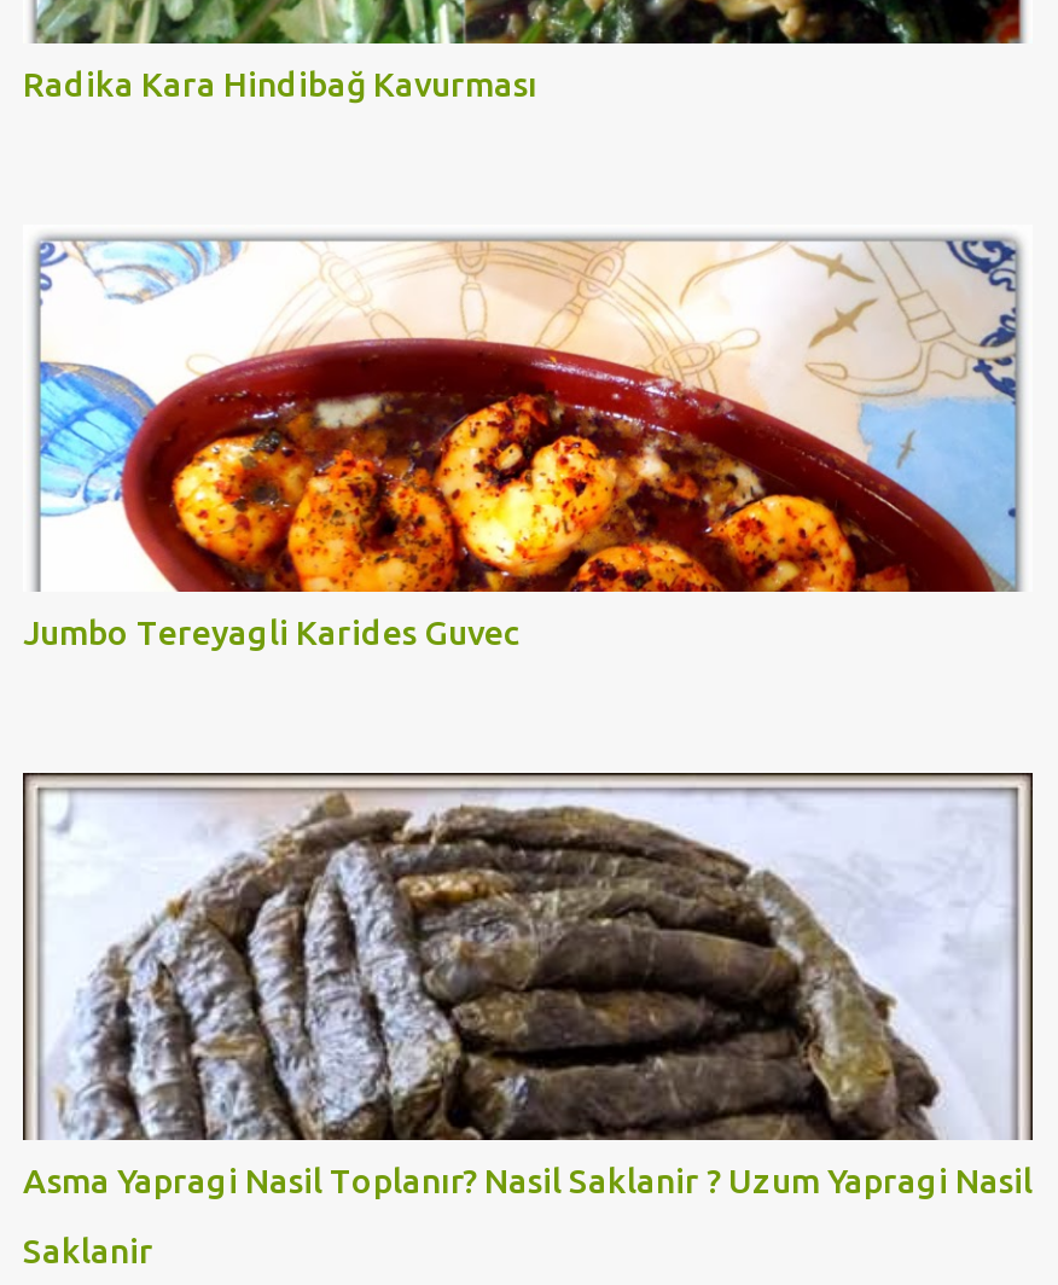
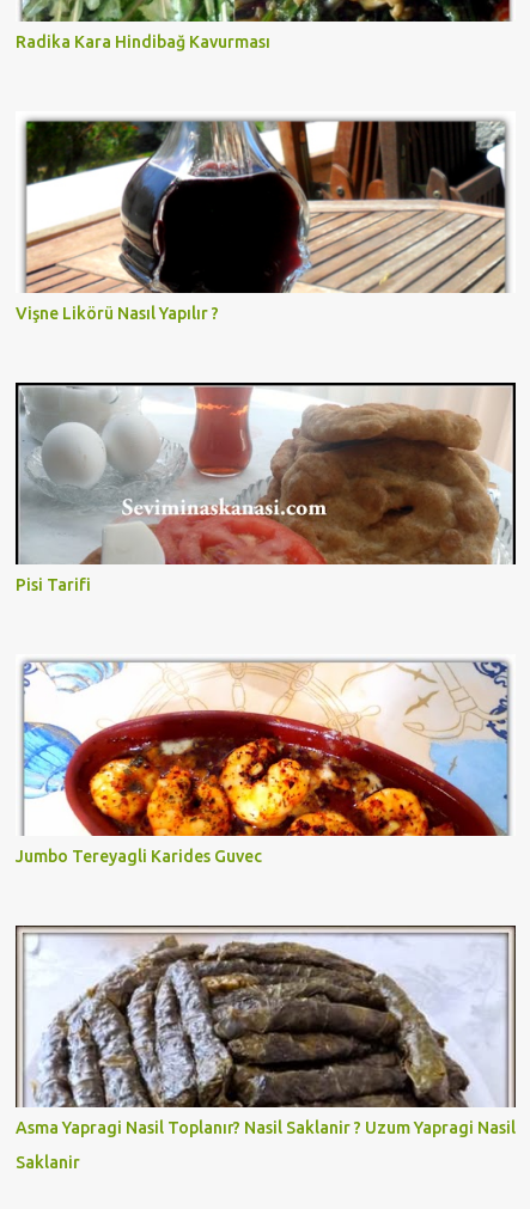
none -> [16,120,507,323] [image] | Vişne Likörü Nasıl Yapılır ?
none -> [16,383,516,594] [image] | Pisi Tarifi

